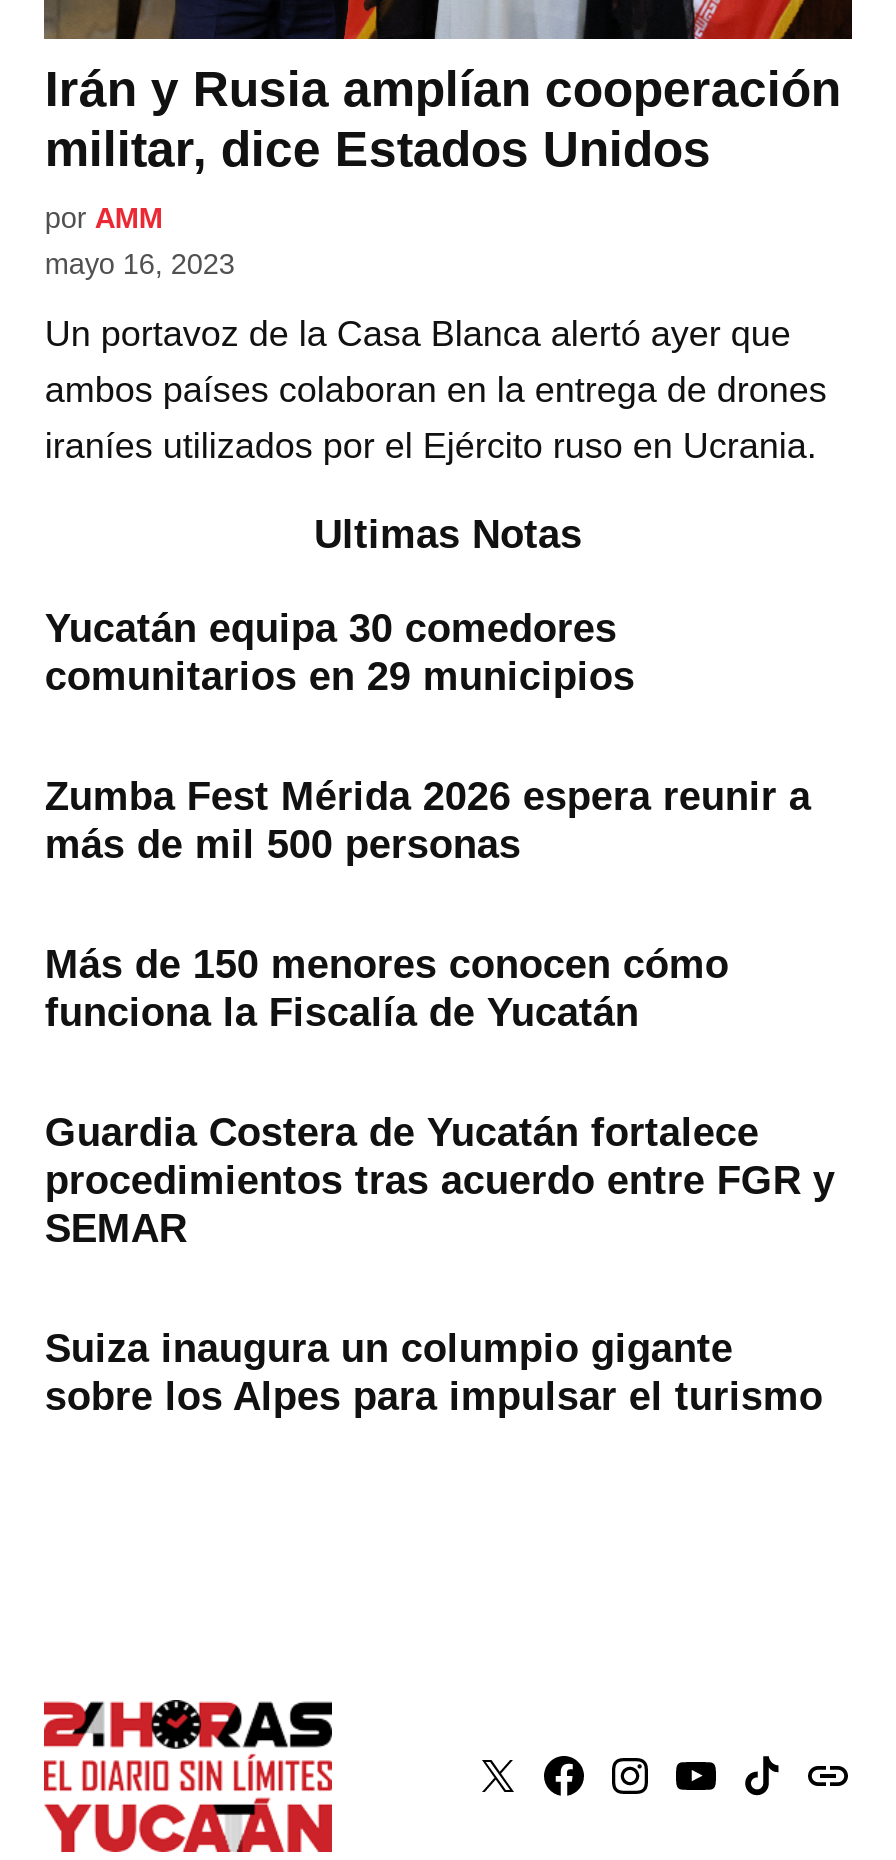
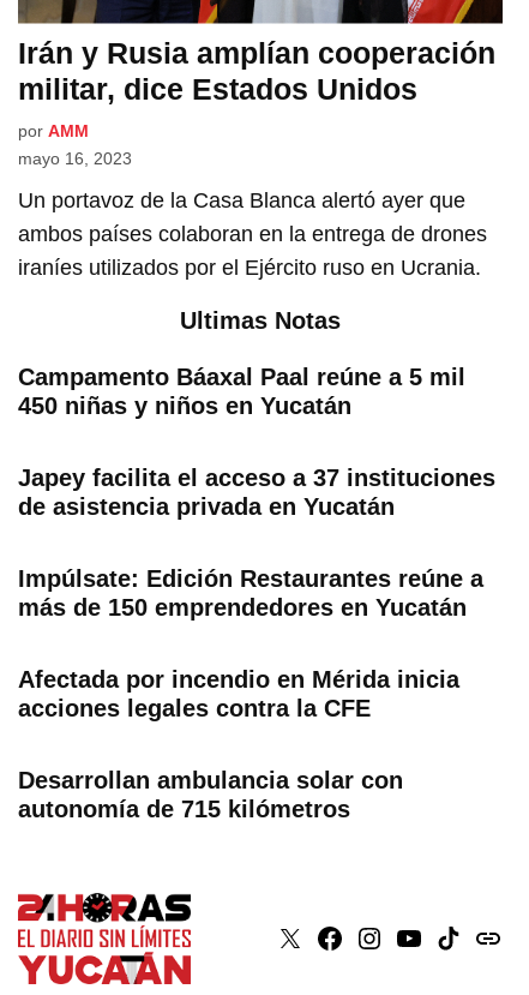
[45,606,635,698] Yucatán equipa 30 comedores | comunitarios en 29 municipios -> [18,364,466,419] Campamento Báaxal Paal reúne a 5 mil | 450 niñas y niños en Yucatán
[45,774,811,866] Zumba Fest Mérida 2026 espera reunir a | más de mil 500 personas -> [18,464,496,520] Japey facilita el acceso a 37 instituciones | de asistencia privada en Yucatán
[45,942,729,1034] Más de 150 menores conocen cómo | funciona la Fiscalía de Yucatán -> [18,565,484,620] Impúlsate: Edición Restaurantes reúne a | más de 150 emprendedores en Yucatán
[45,1110,835,1250] Guardia Costera de Yucatán fortalece | procedimientos tras acuerdo entre FGR y | SEMAR -> [18,666,460,721] Afectada por incendio en Mérida inicia | acciones legales contra la CFE
[45,1326,823,1418] Suiza inaugura un columpio gigante | sobre los Alpes para impulsar el turismo -> [18,767,404,822] Desarrollan ambulancia solar con | autonomía de 715 kilómetros

